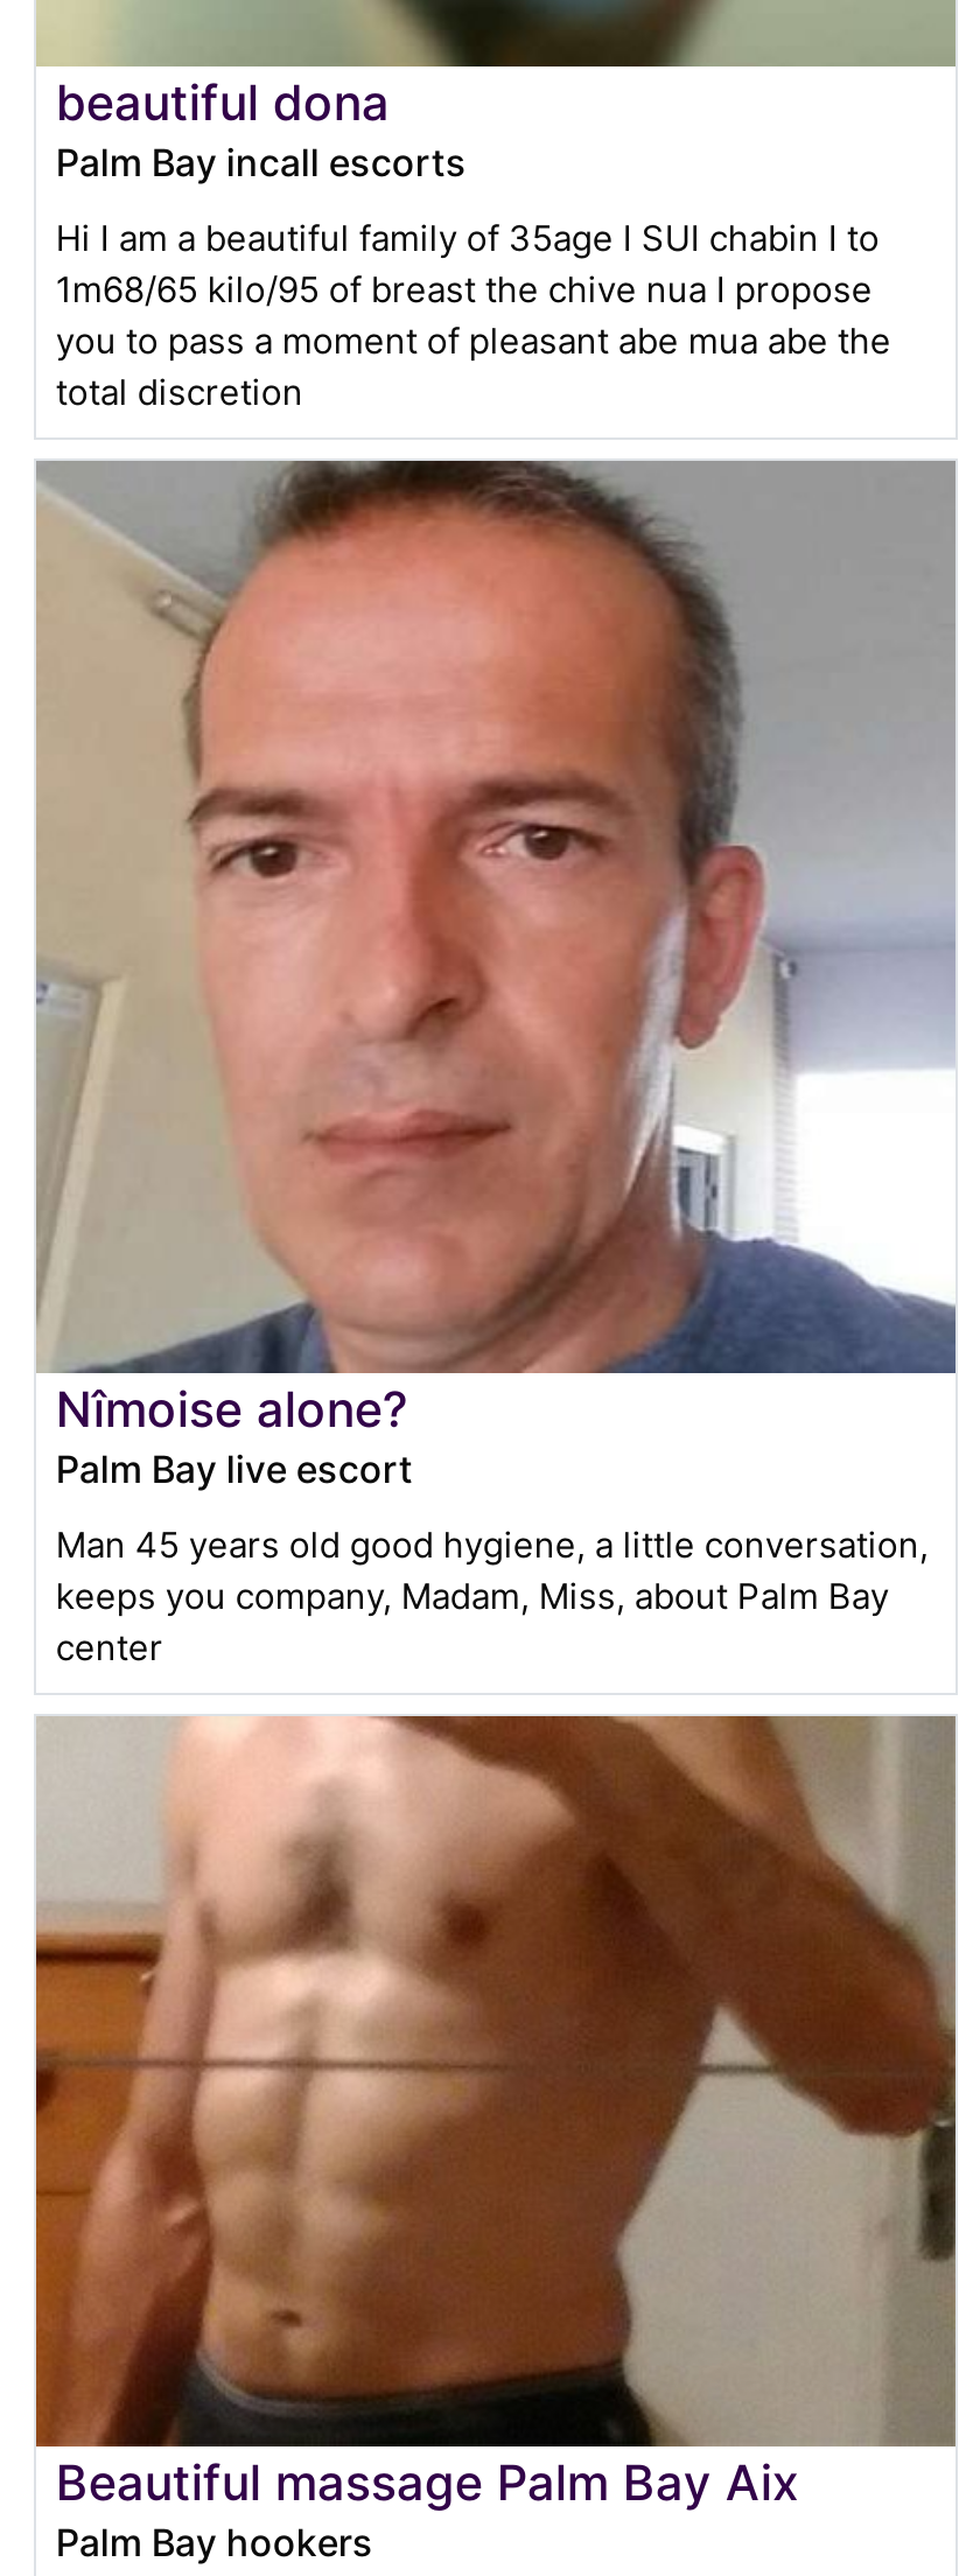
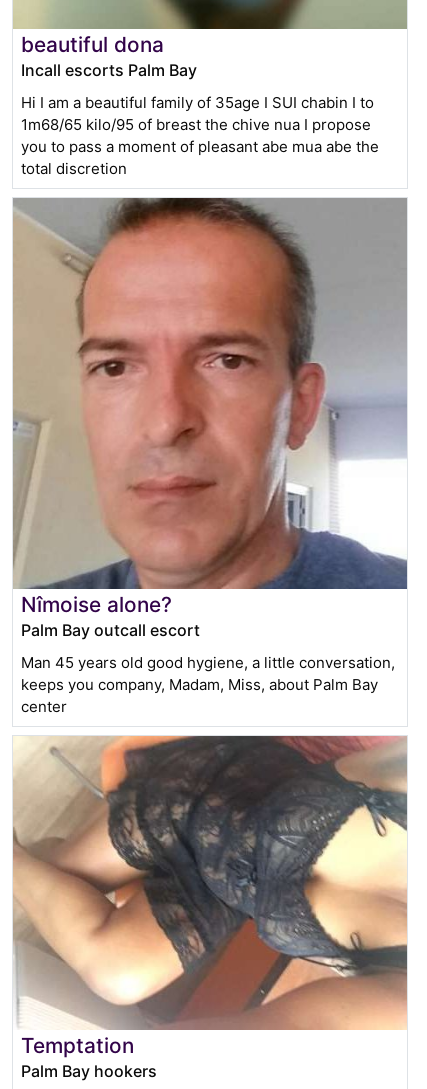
[56,139,466,186] Palm Bay incall escorts -> [21,60,197,80] Incall escorts Palm Bay
[56,1447,413,1493] Palm Bay live escort -> [21,620,200,640] Palm Bay outcall escort
[34,1715,958,2511] [image] | Beautiful massage Palm Bay Aix -> [12,735,408,1058] [image] | Temptation

